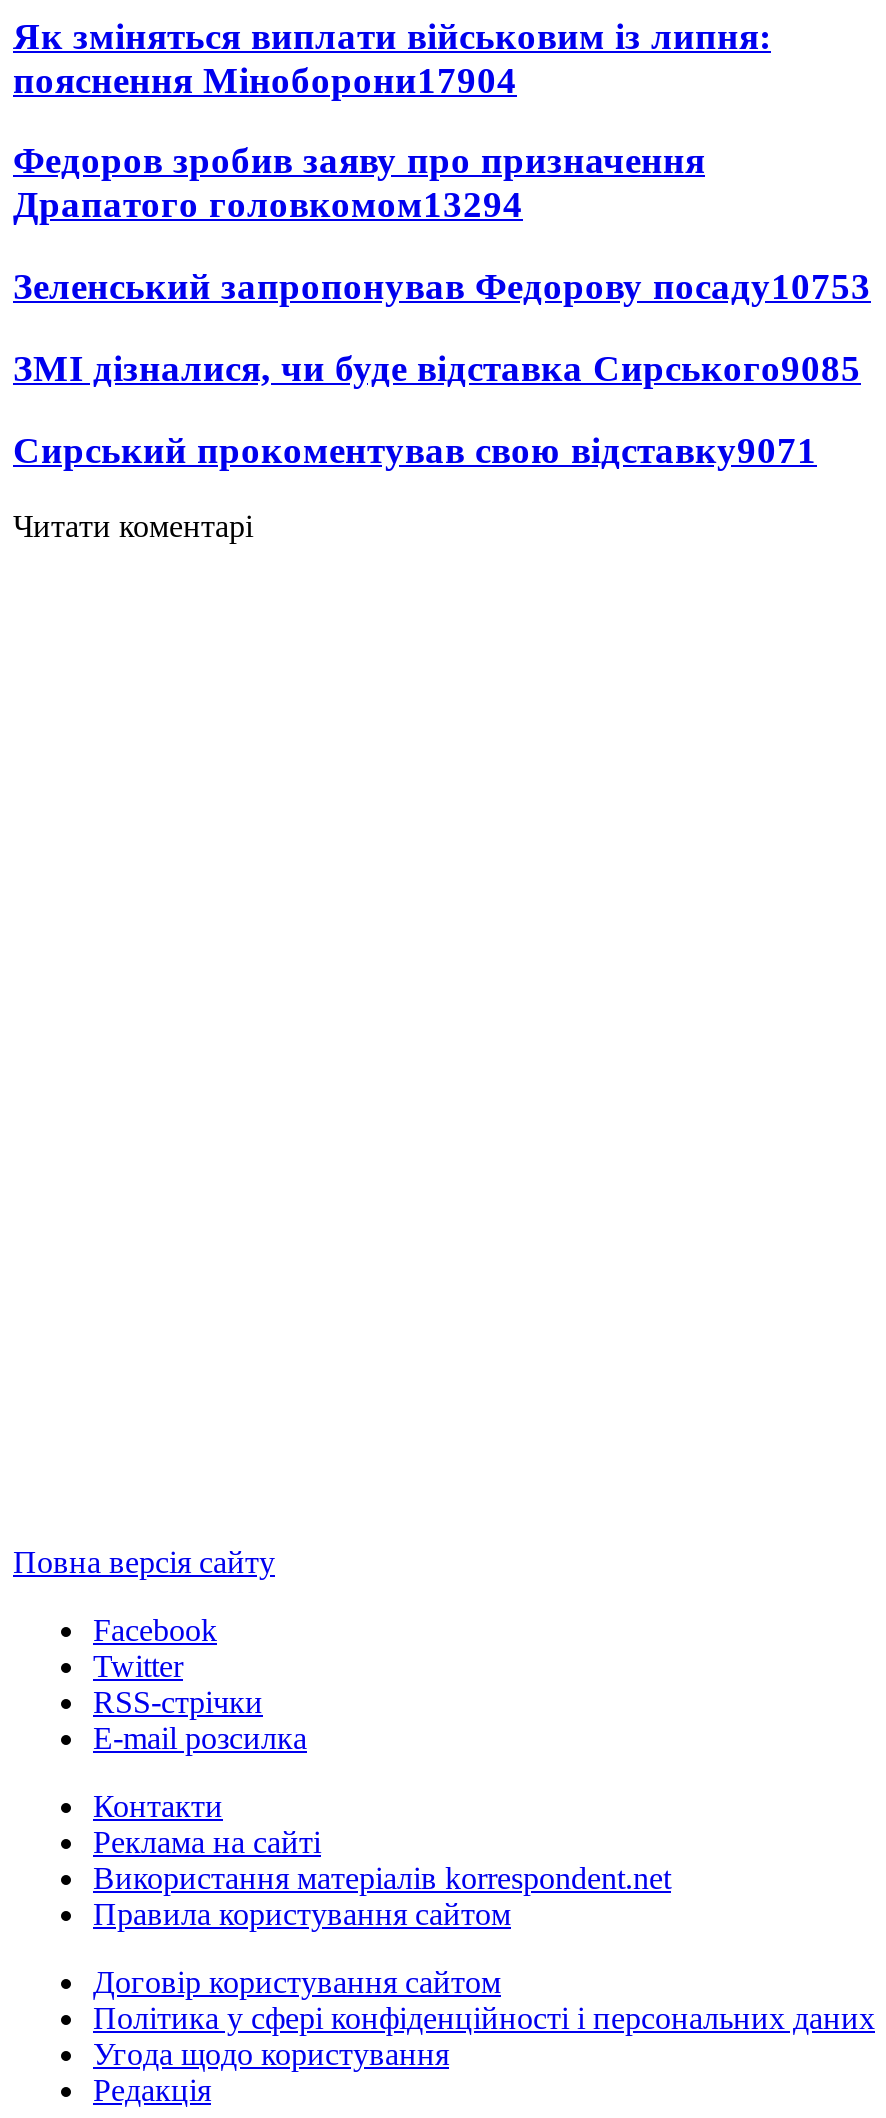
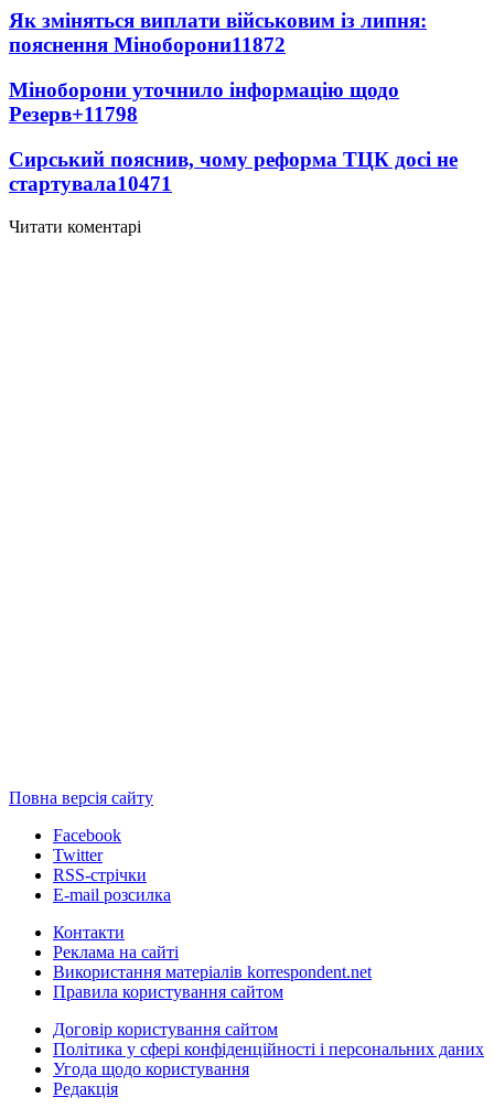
[13,59,871,470] пояснення Міноборони17904 | Федоров зробив заяву про призначення | Драпатого головкомом13294 | Зеленський запропонував Федорову посаду10753 | ЗМІ дізналися, чи буде відставка Сирського9085 | Сирський прокоментував свою відставку9071 -> [9,33,458,195] пояснення Міноборони11872 | Міноборони уточнило інформацію щодо | Резерв+11798 | Сирський пояснив, чому реформа ТЦК досі не | стартувала10471

